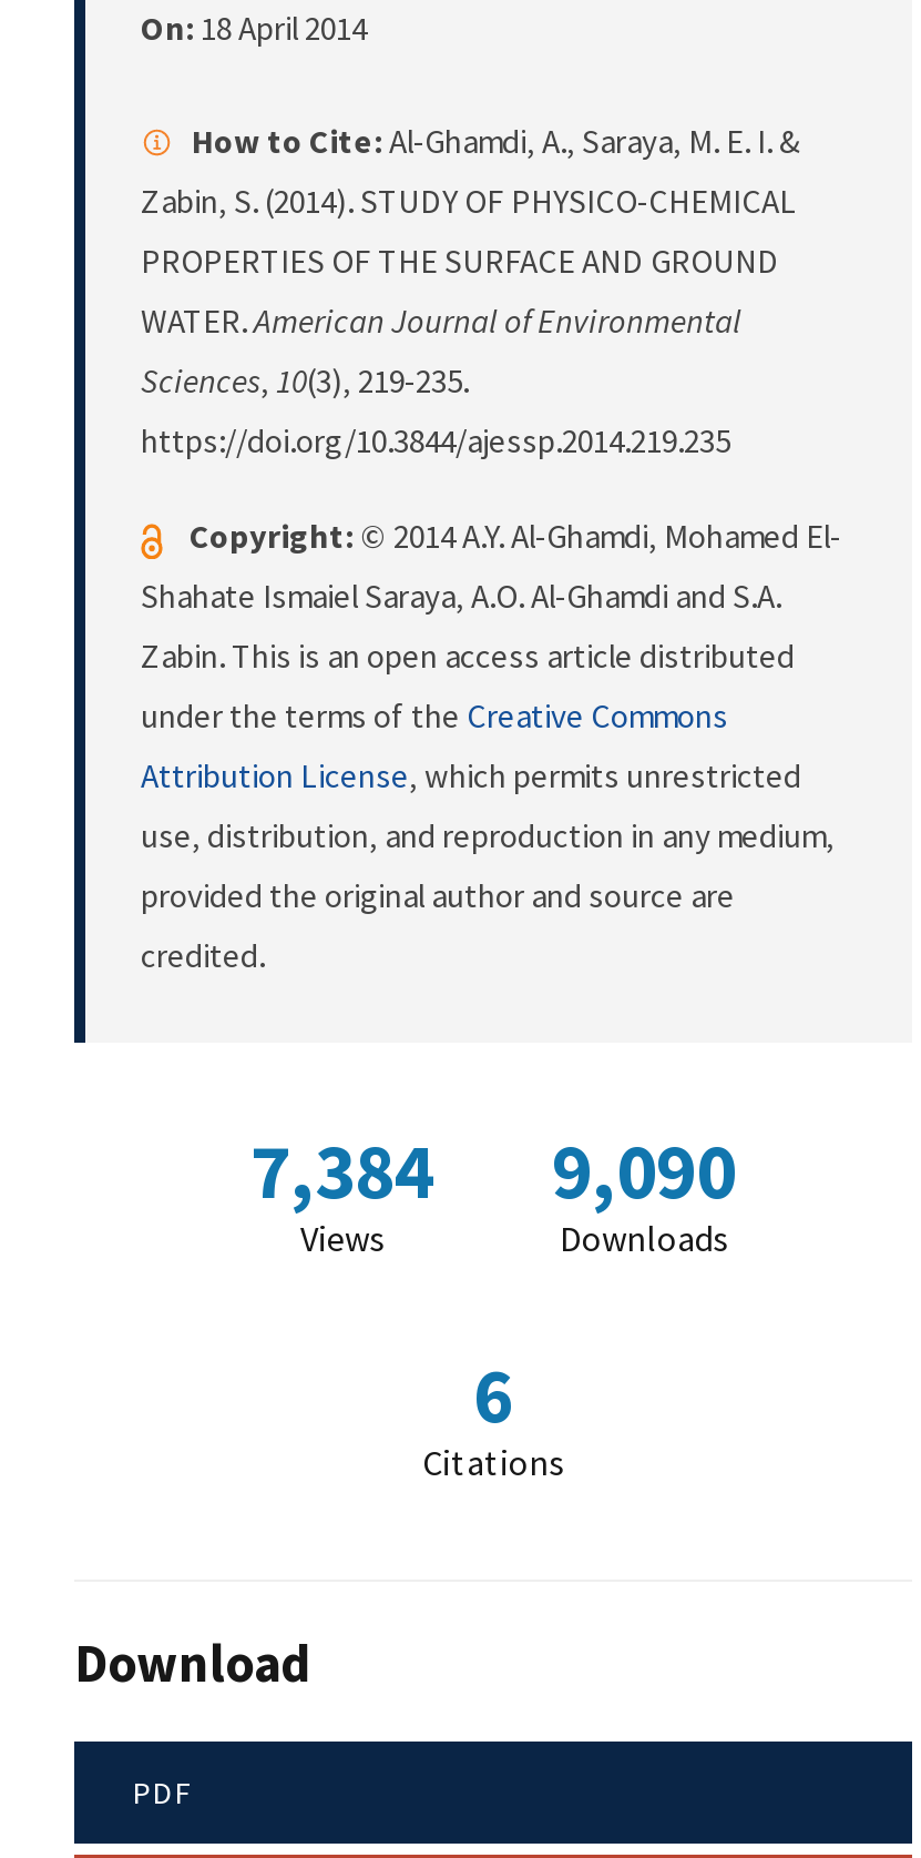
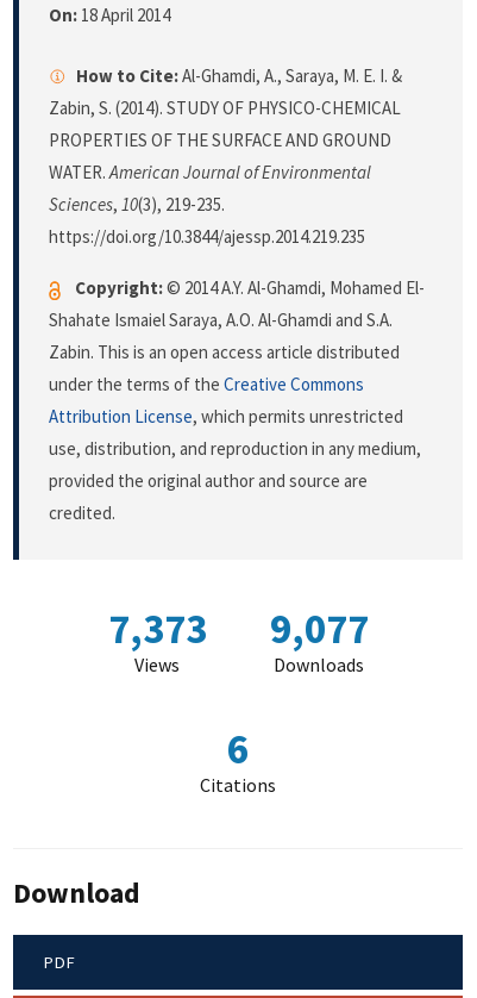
[250,1123,434,1221] 7,384 -> [108,603,206,655] 7,373
[552,1123,736,1221] 9,090 -> [269,603,368,655] 9,077

